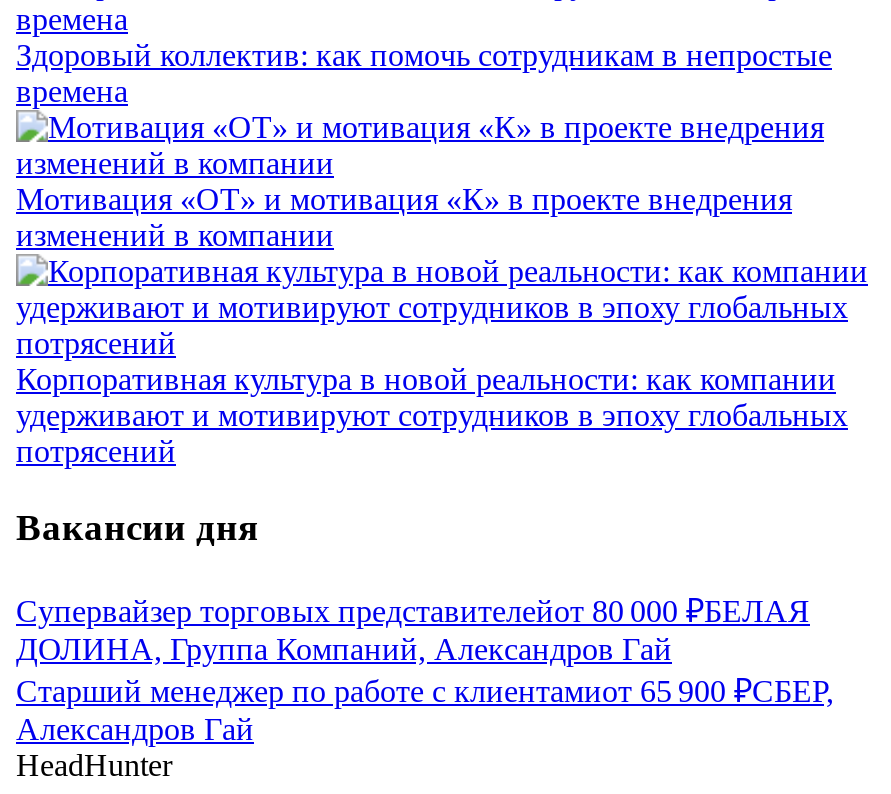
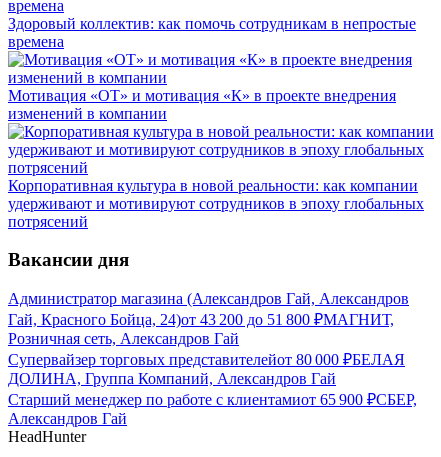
none -> [8,290,409,347] Администратор магазина (Александров Гай, Александров | Гай, Красного Бойца, 24)от 43 200 до 51 800 ₽МАГНИТ, | Розничная сеть, Александров Гай

